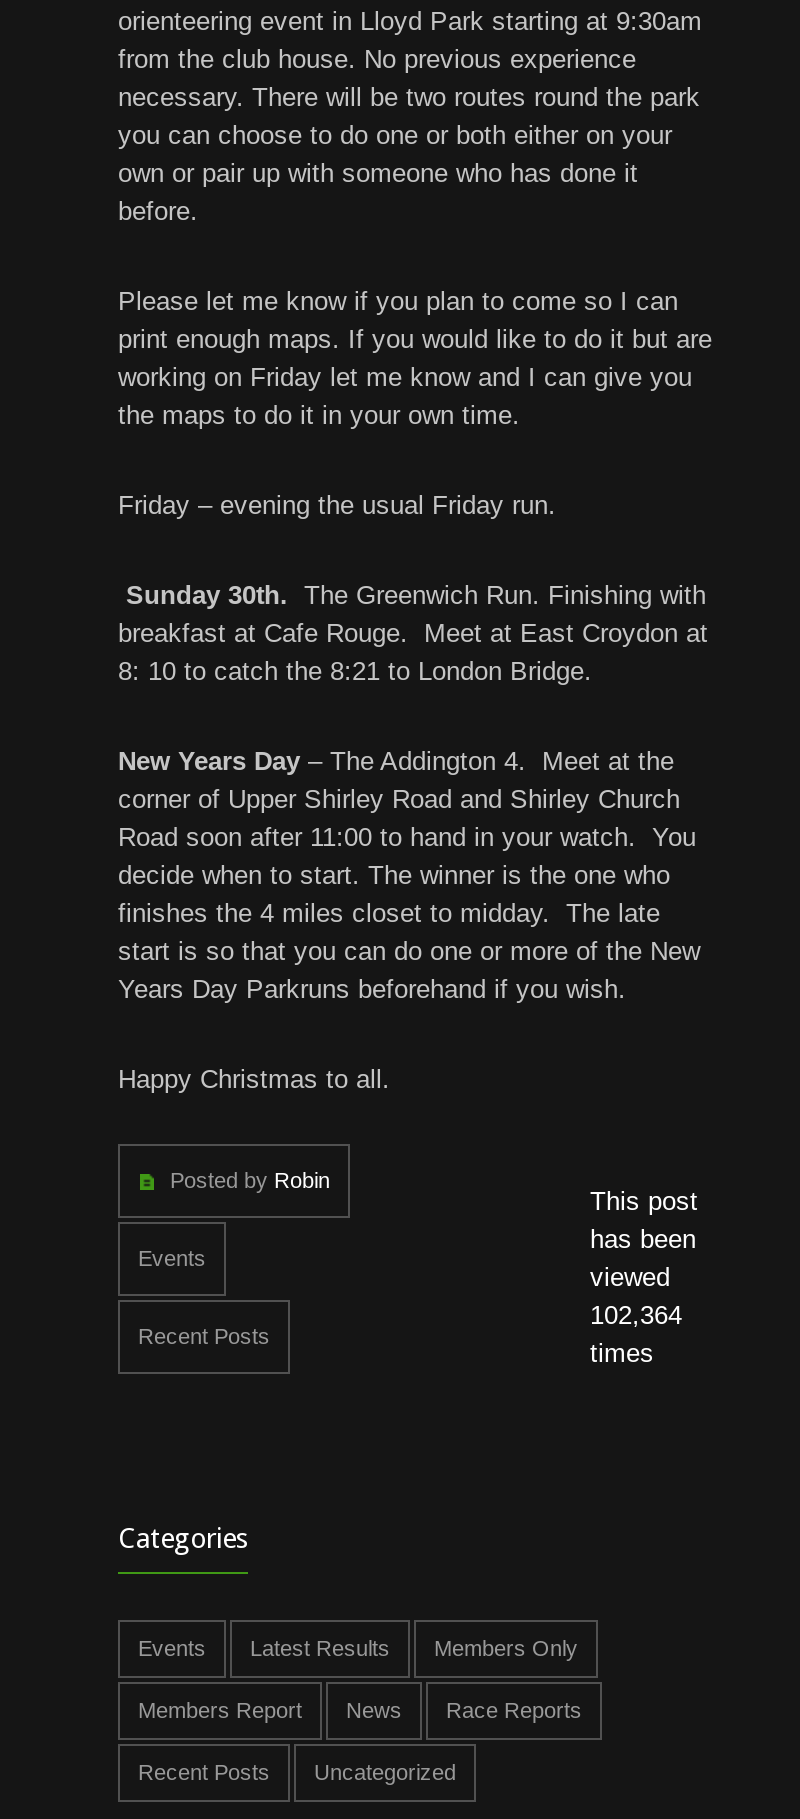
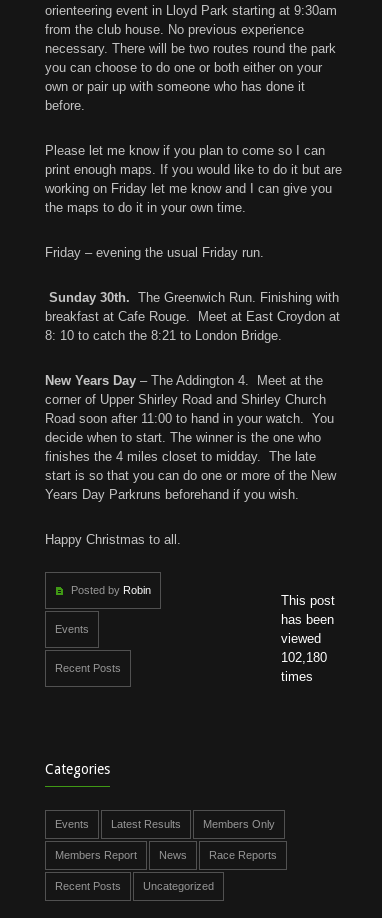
[590,1300,682,1330] 102,364 -> [281,650,327,665] 102,180

